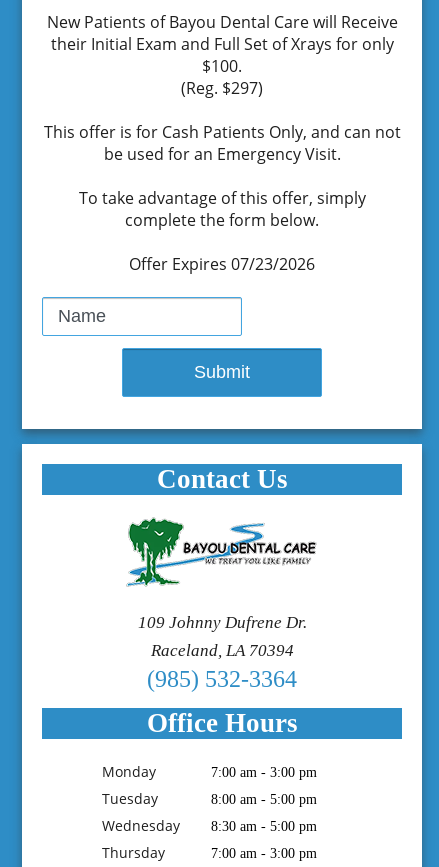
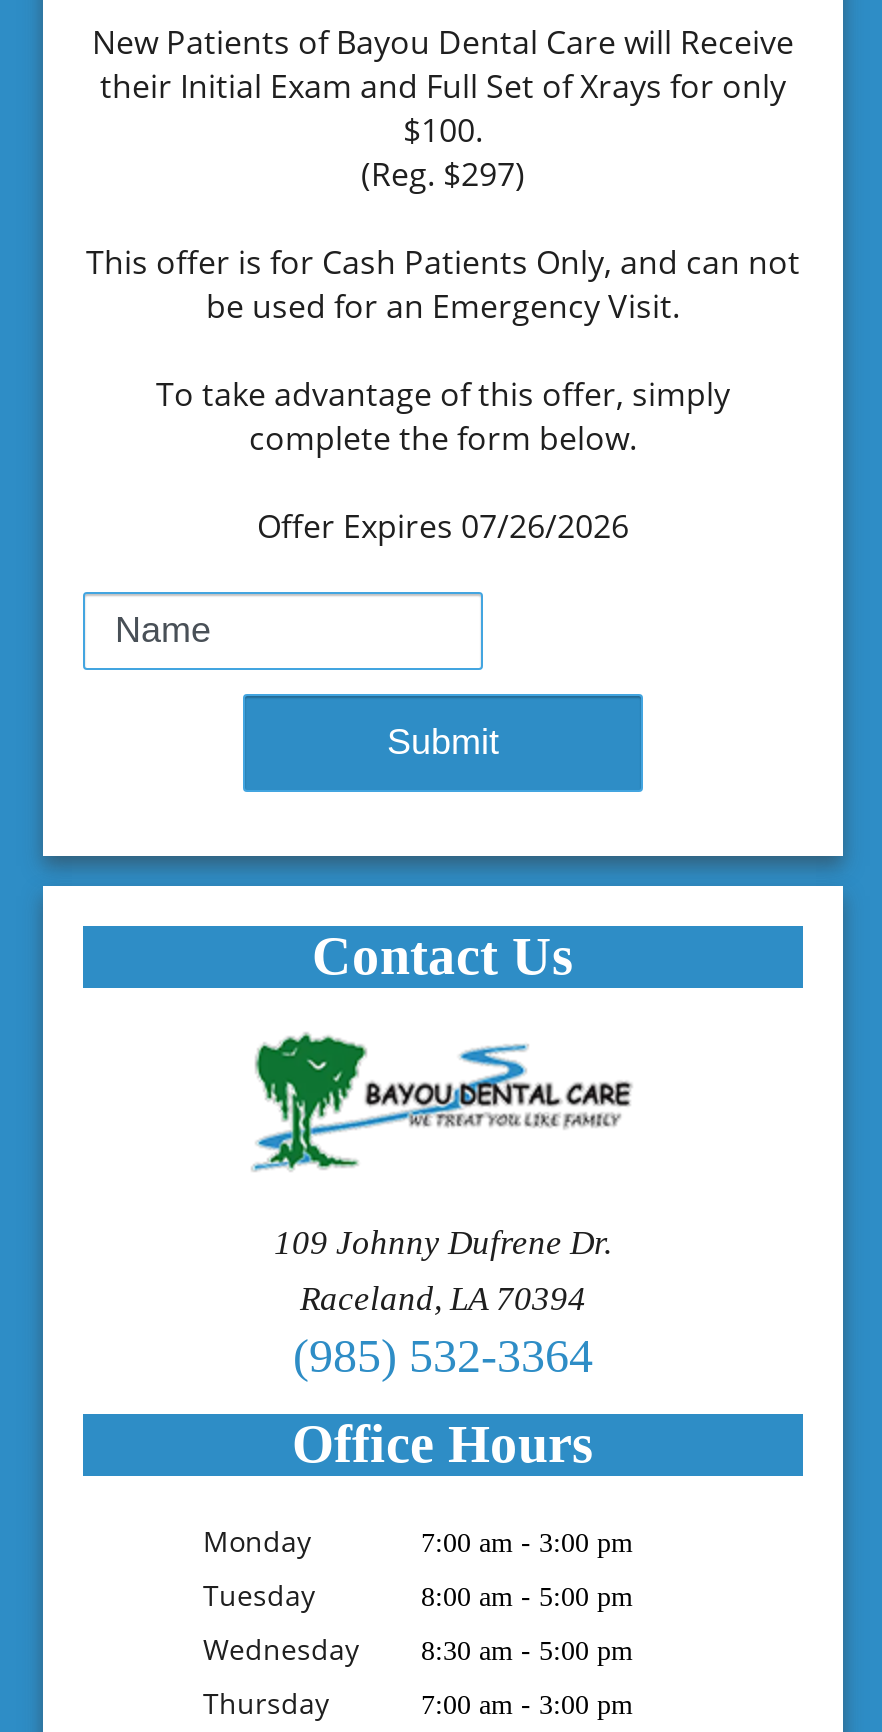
[129,253,315,275] Offer Expires 07/23/2026 -> [257,504,629,548] Offer Expires 07/26/2026

